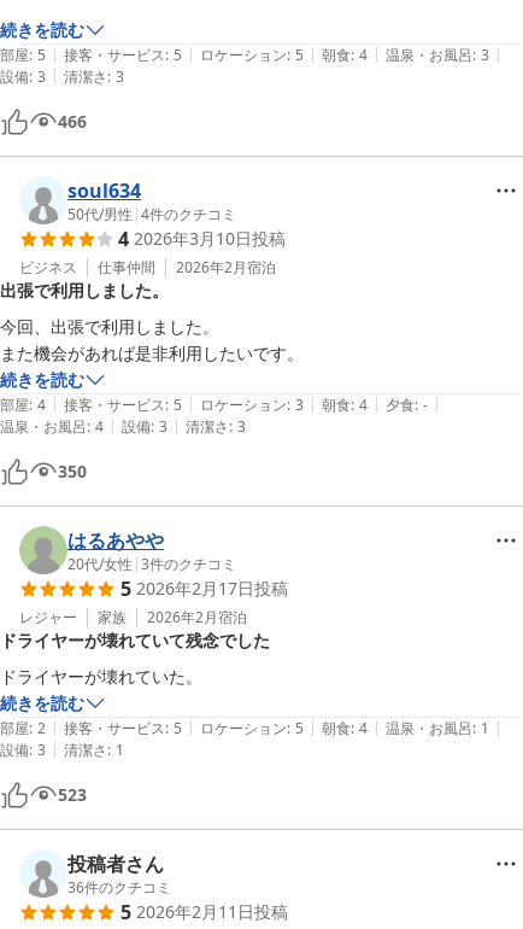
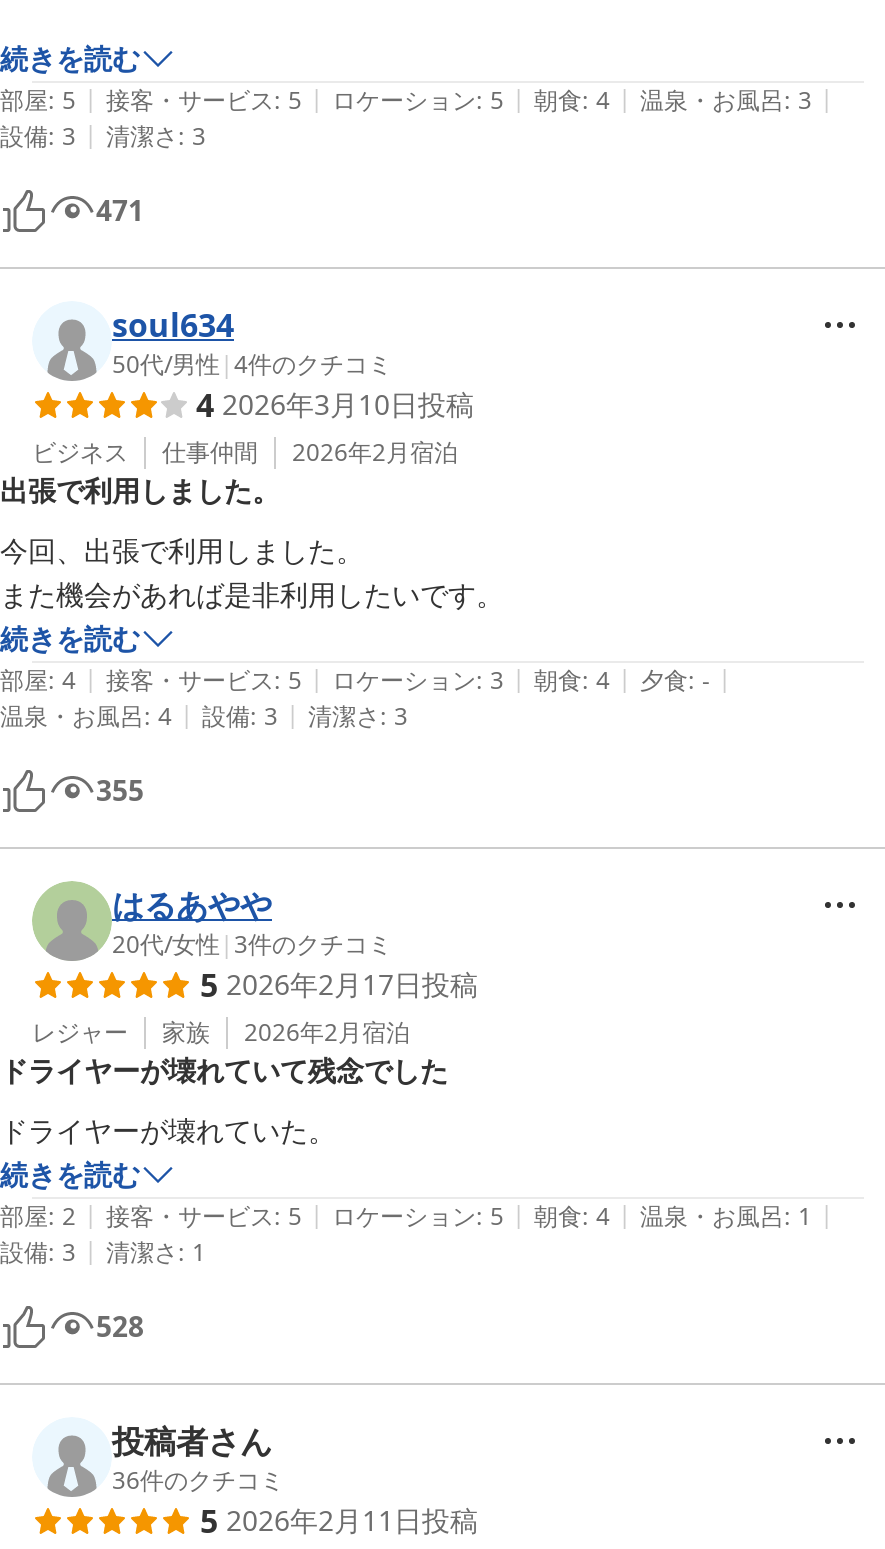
[58,110,87,133] 466 -> [96,191,144,229] 471
[58,460,87,483] 350 -> [96,771,144,809] 355
[58,783,87,806] 523 -> [96,1307,144,1345] 528

